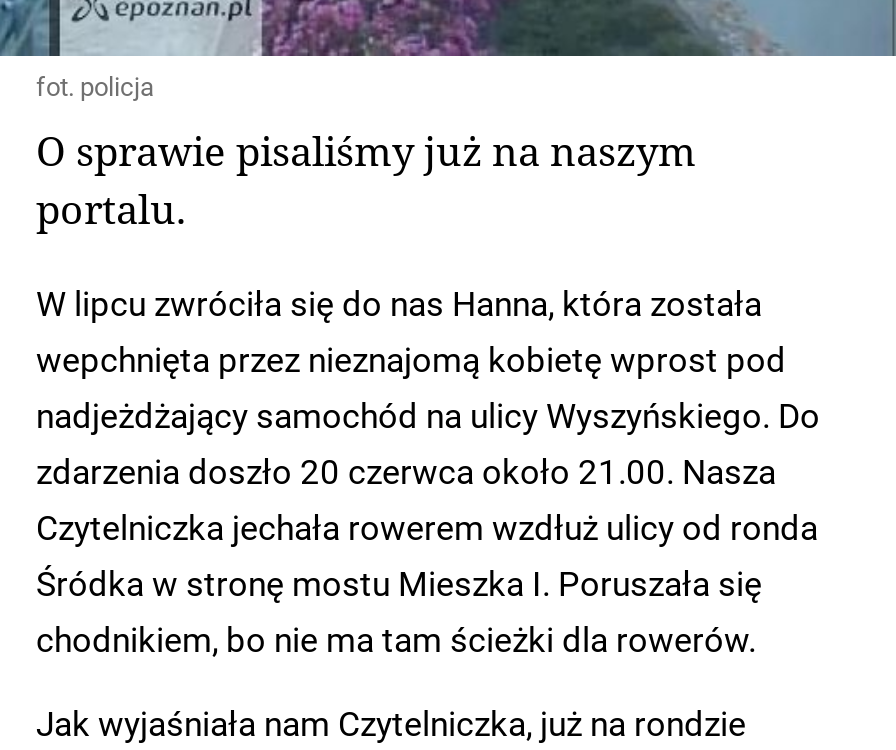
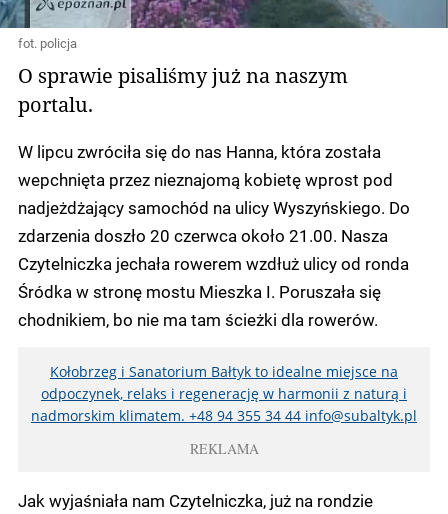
none -> [31,362,417,458] Kołobrzeg i Sanatorium Bałtyk to idealne miejsce na | odpoczynek, relaks i regenerację w harmonii z naturą i | nadmorskim klimatem. +48 94 355 34 44 info@subaltyk.pl | REKLAMA

